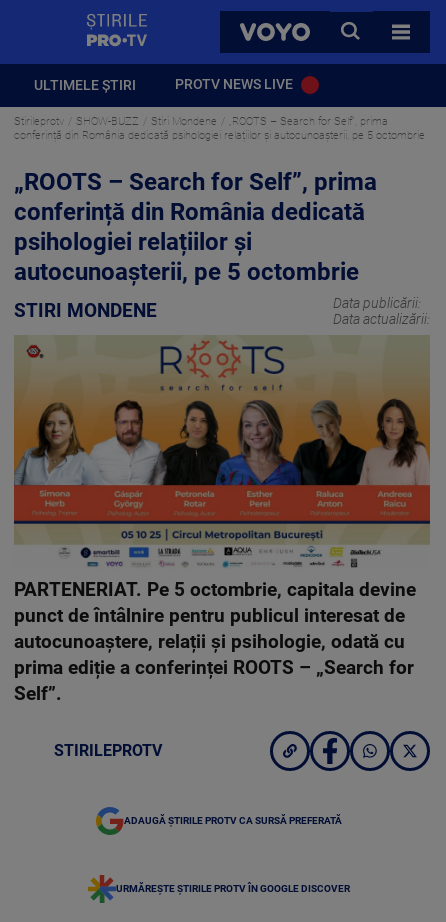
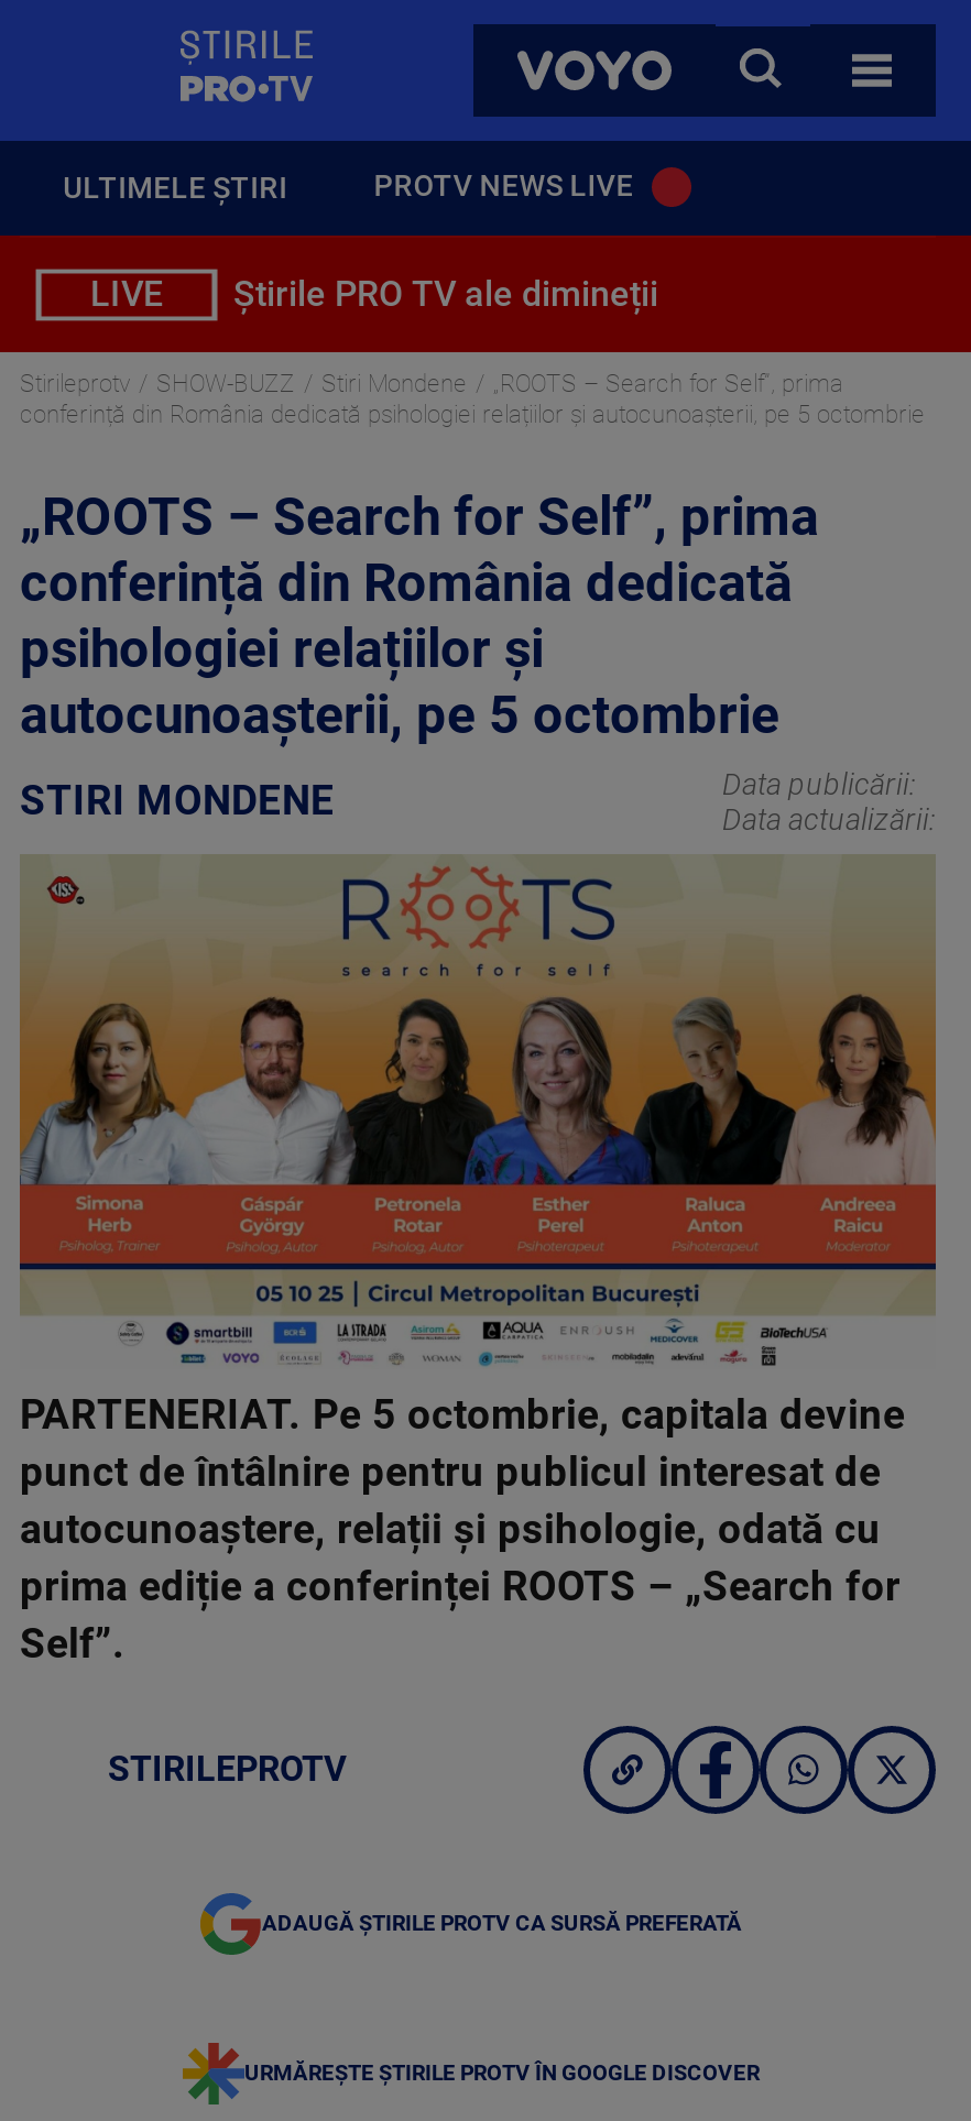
none -> [90,273,658,315] LIVE | Știrile PRO TV ale dimineții

